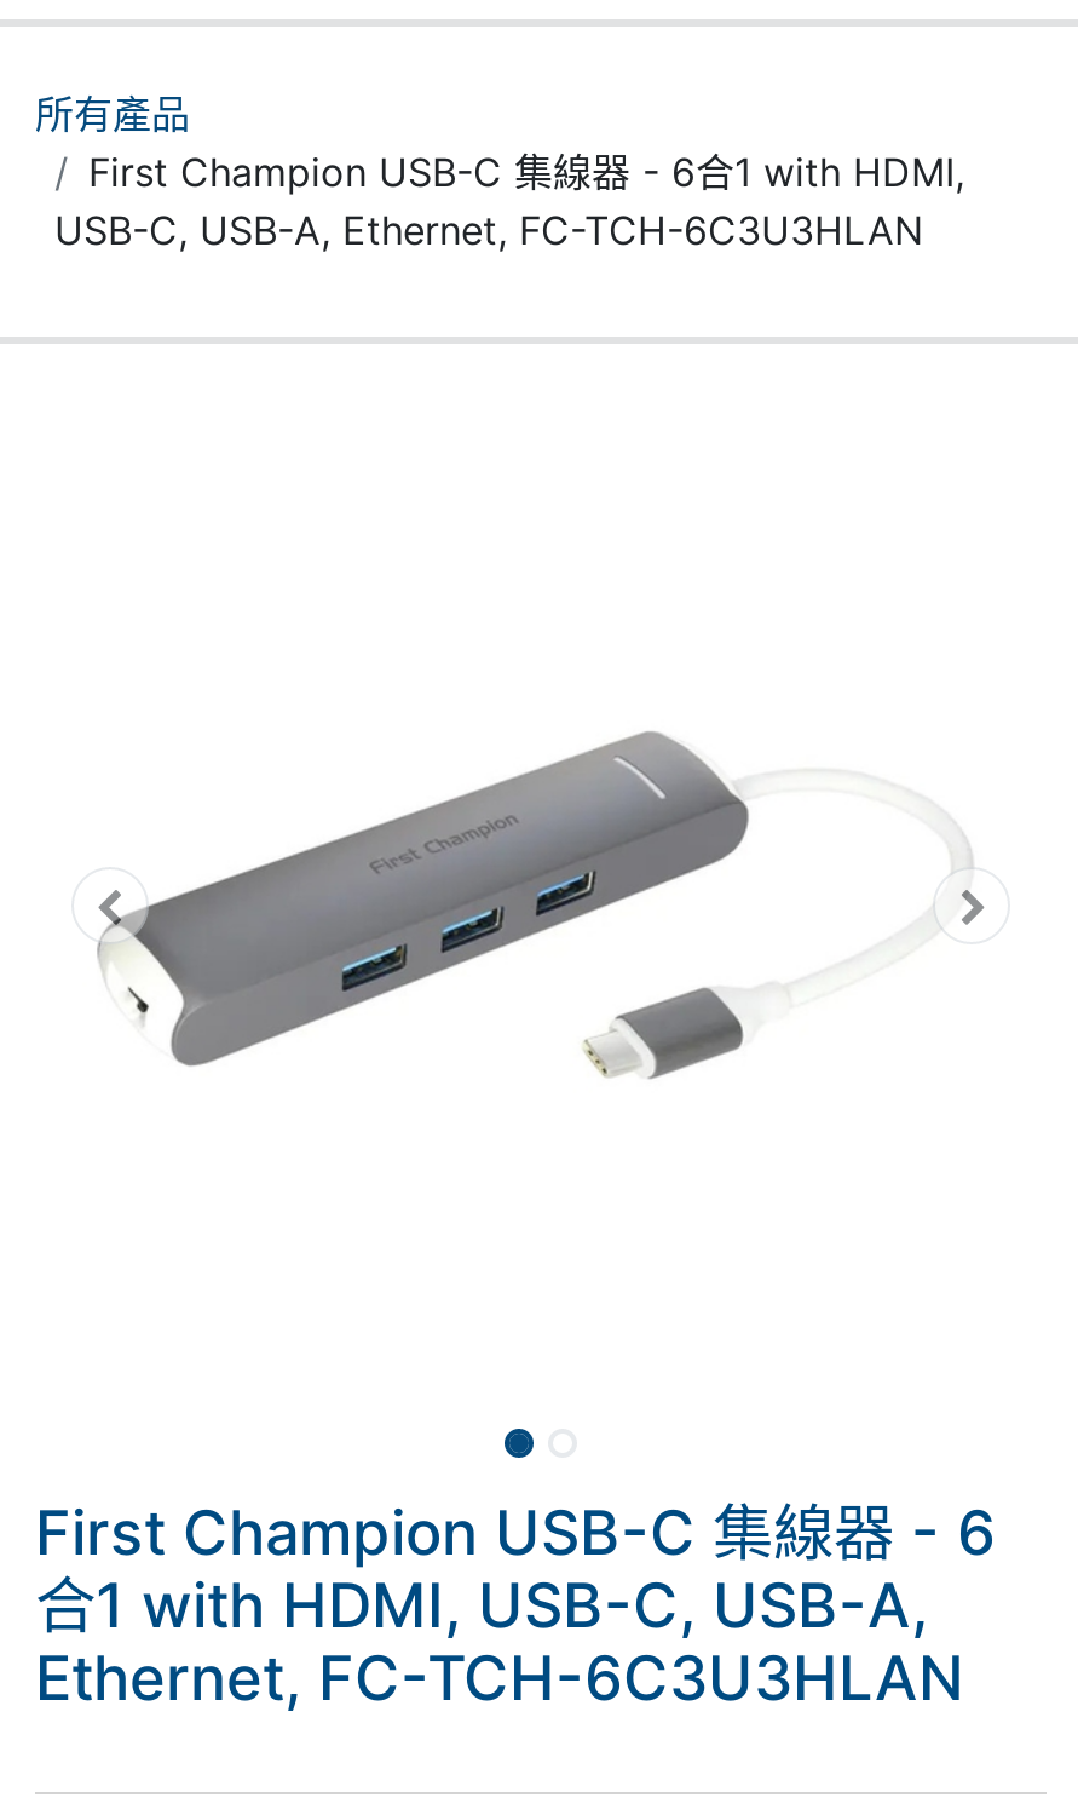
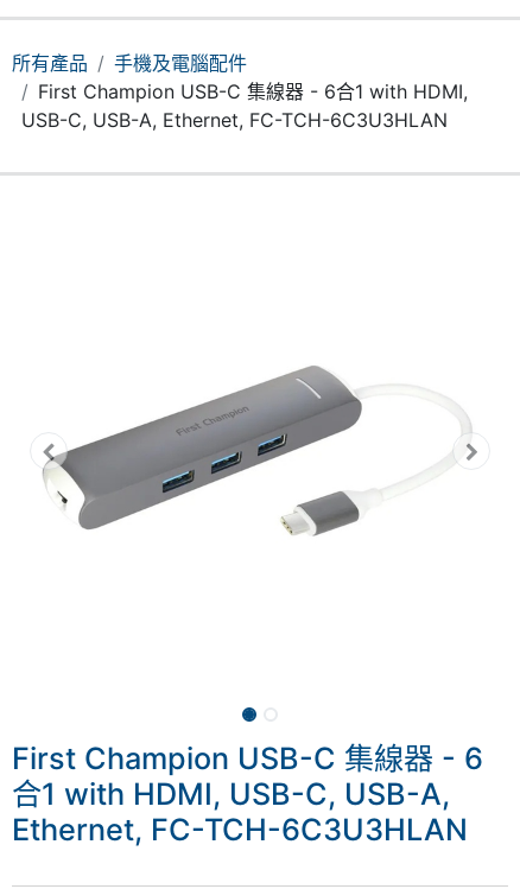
none -> [114,51,247,75] 手機及電腦配件

